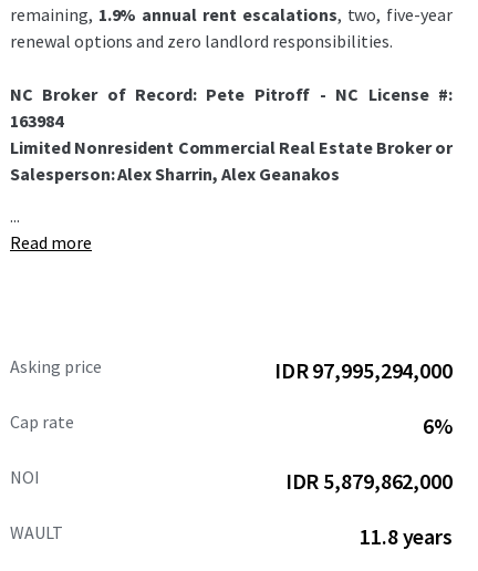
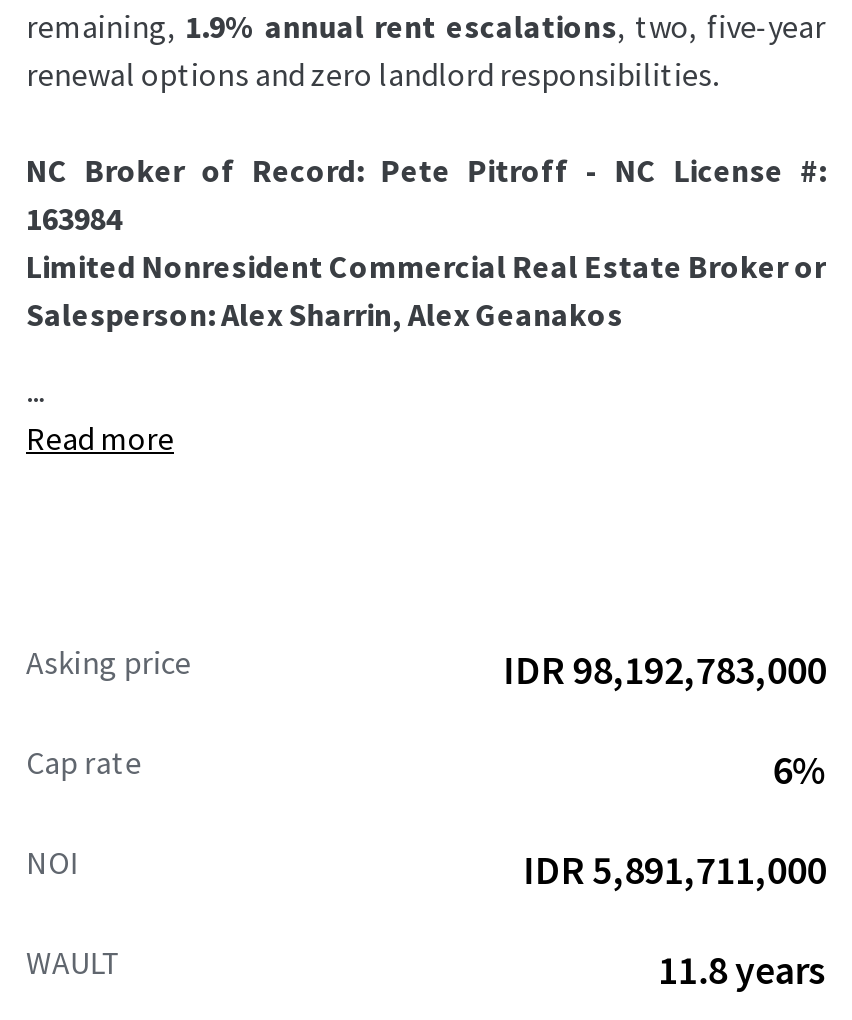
[274,356,453,384] IDR 97,995,294,000 -> [504,644,826,694] IDR 98,192,783,000
[285,467,453,495] IDR 5,879,862,000 -> [523,844,826,894] IDR 5,891,711,000

